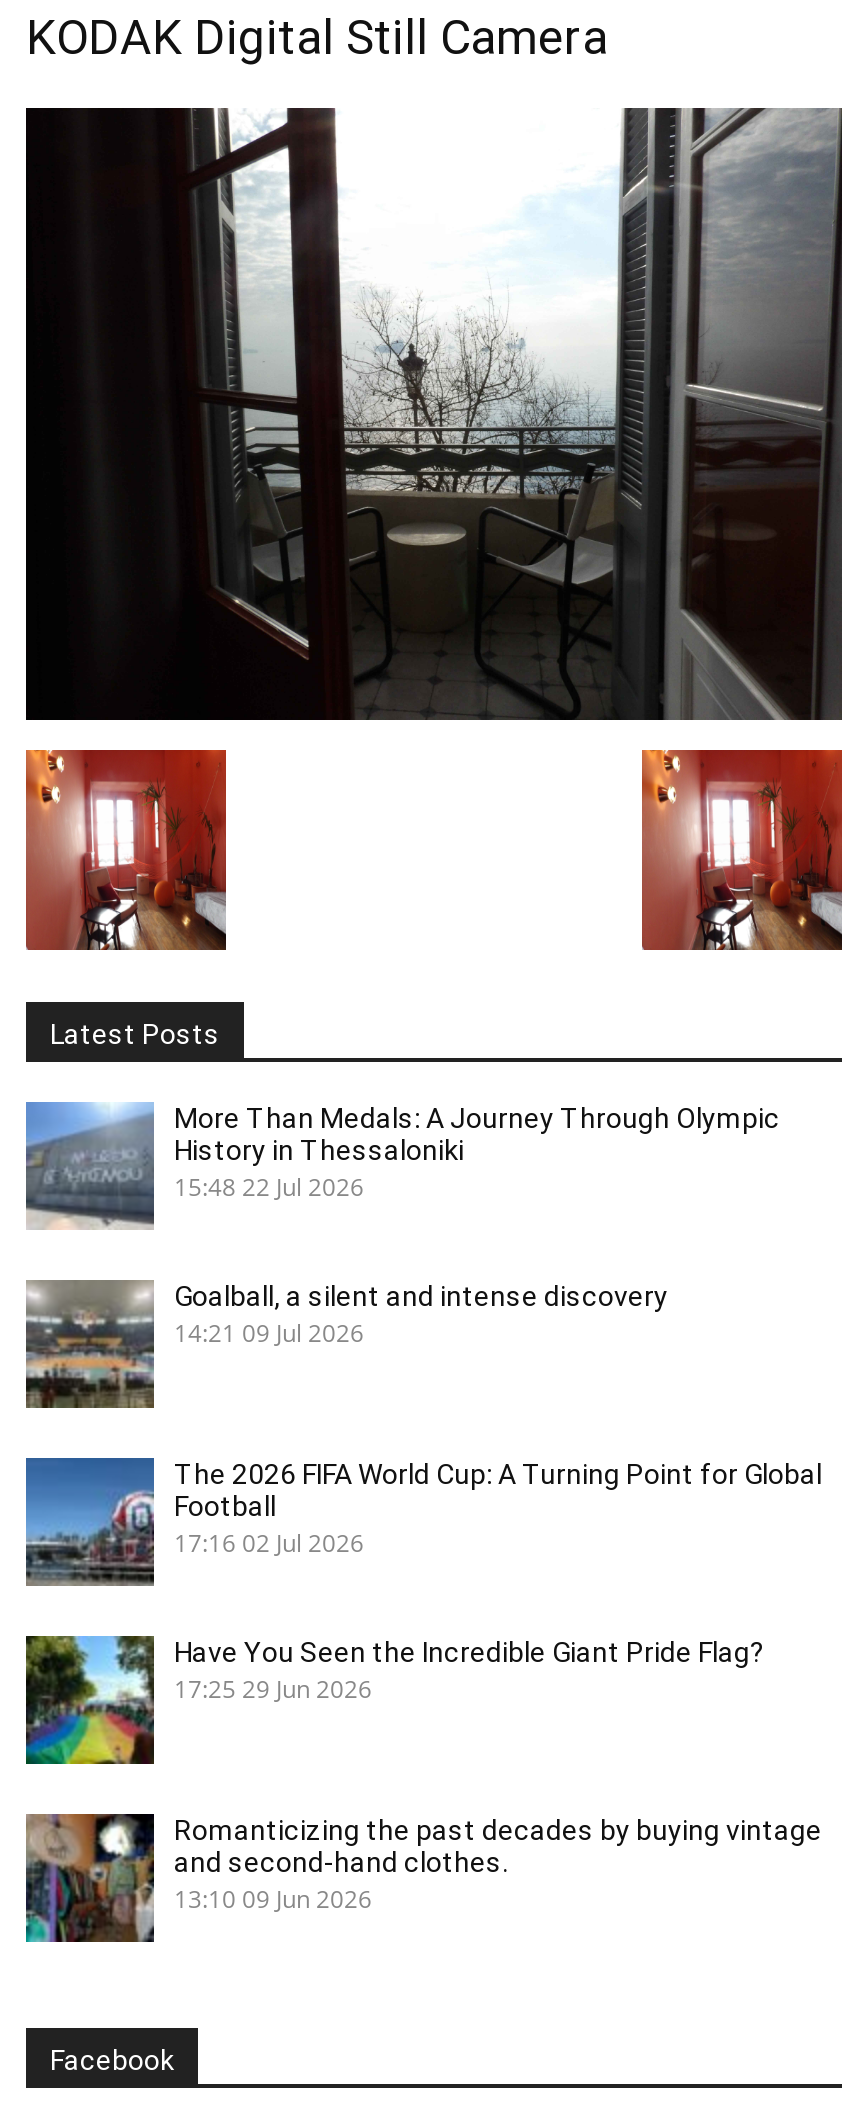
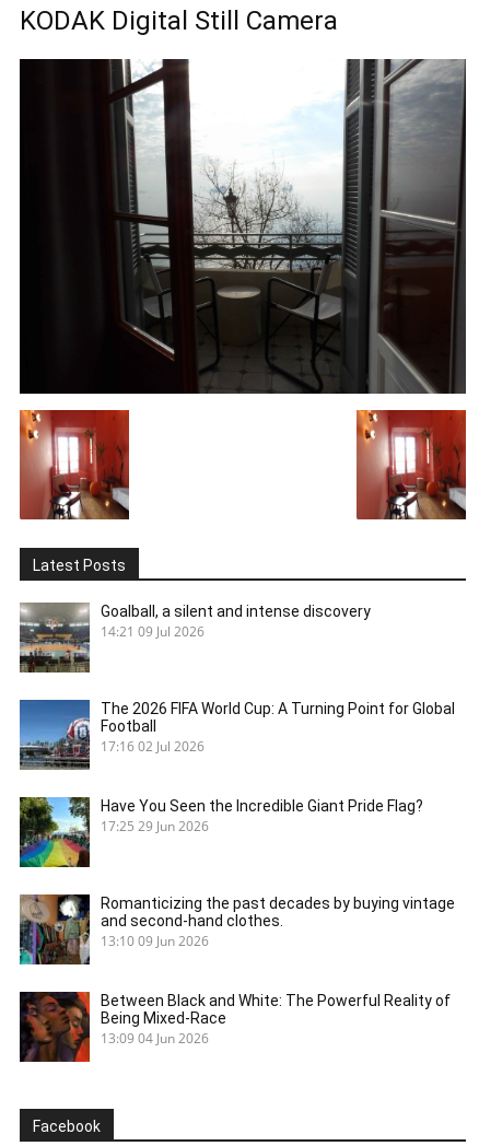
[26,1100,780,1230] [image] | More Than Medals: A Journey Through Olympic | History in Thessaloniki | 15:48 22 Jul 2026 -> none
moved [22,1278,822,1914] -> [17,601,455,949]: [image] | Goalball, a silent and intense discovery | 14:21 09 Jul 2026 | ... | and second-hand clothes. | 13:10 09 Jun 2026
none -> [19,991,451,1063] [image] | Between Black and White: The Powerful Reality of | Being Mixed-Race | 13:09 04 Jun 2026

